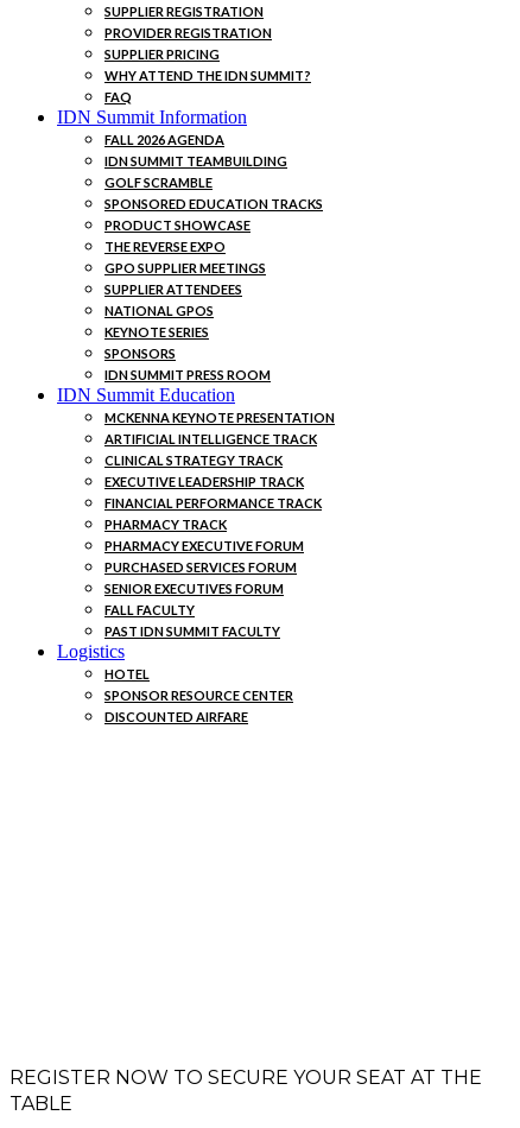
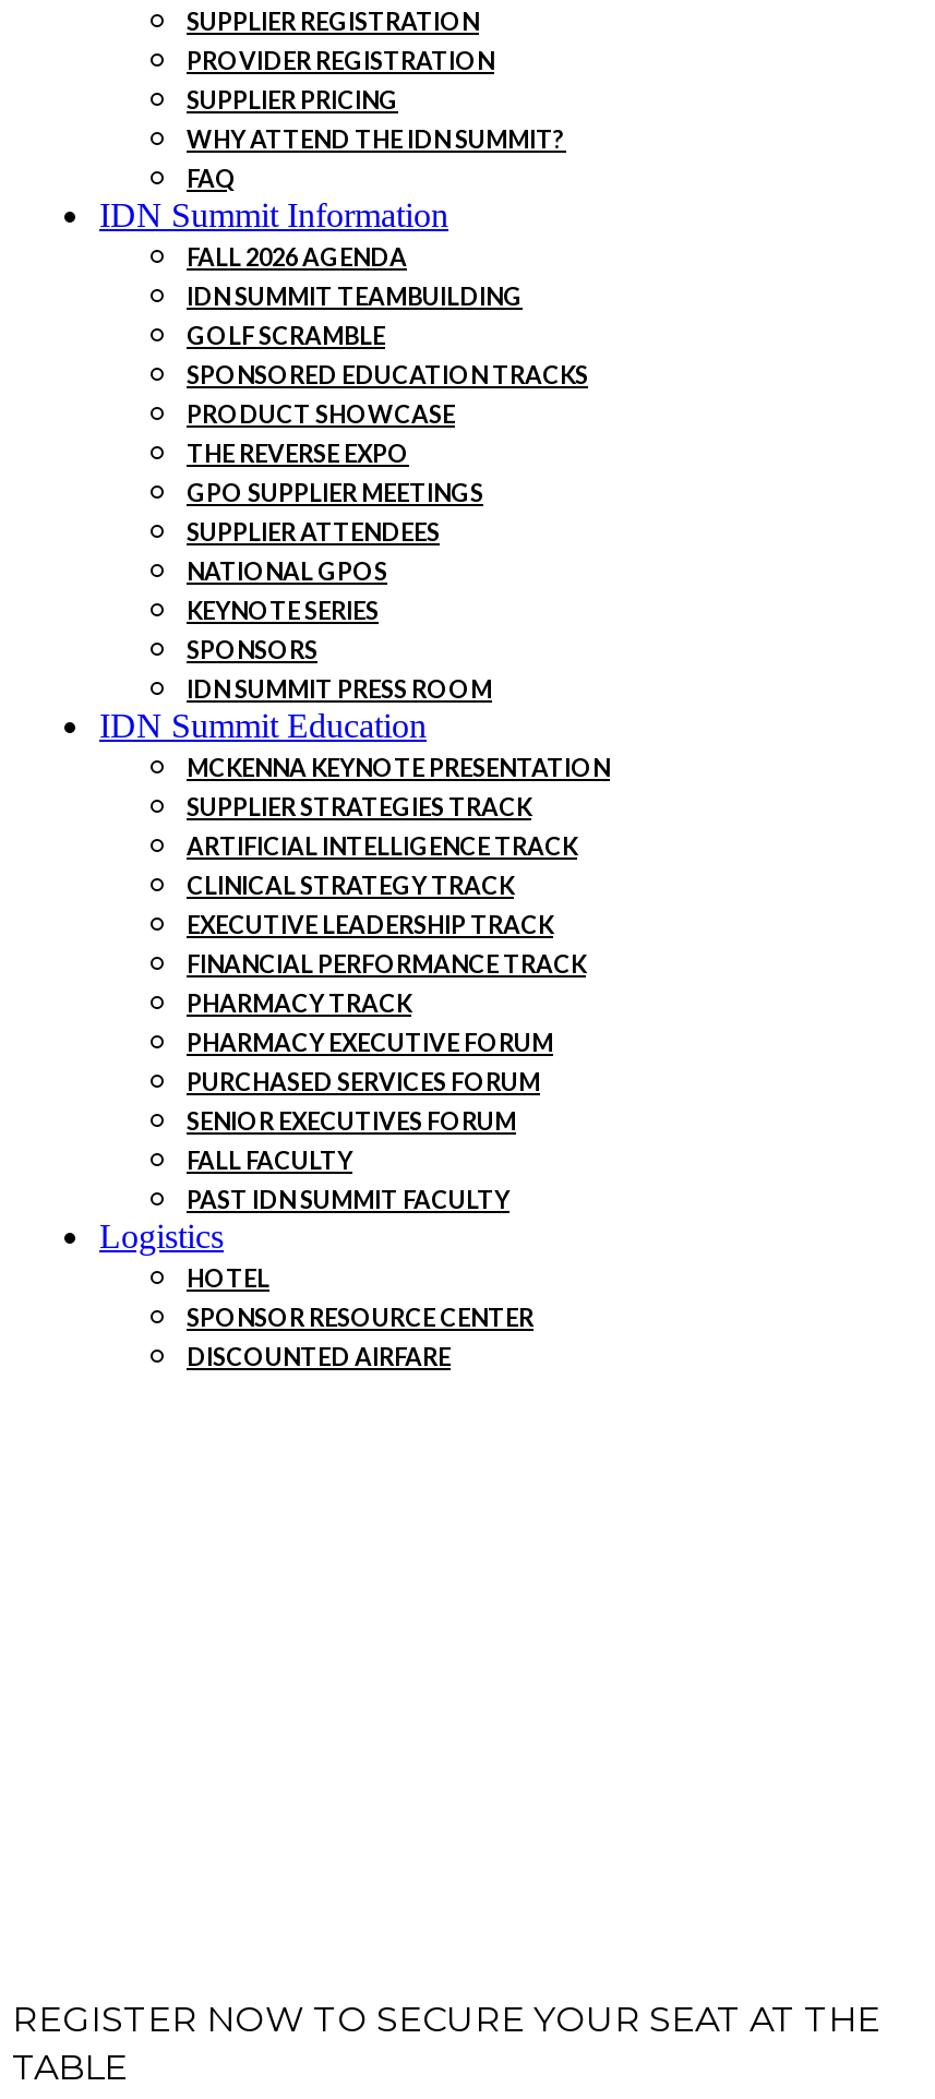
none -> [187,792,531,820] SUPPLIER STRATEGIES TRACK

